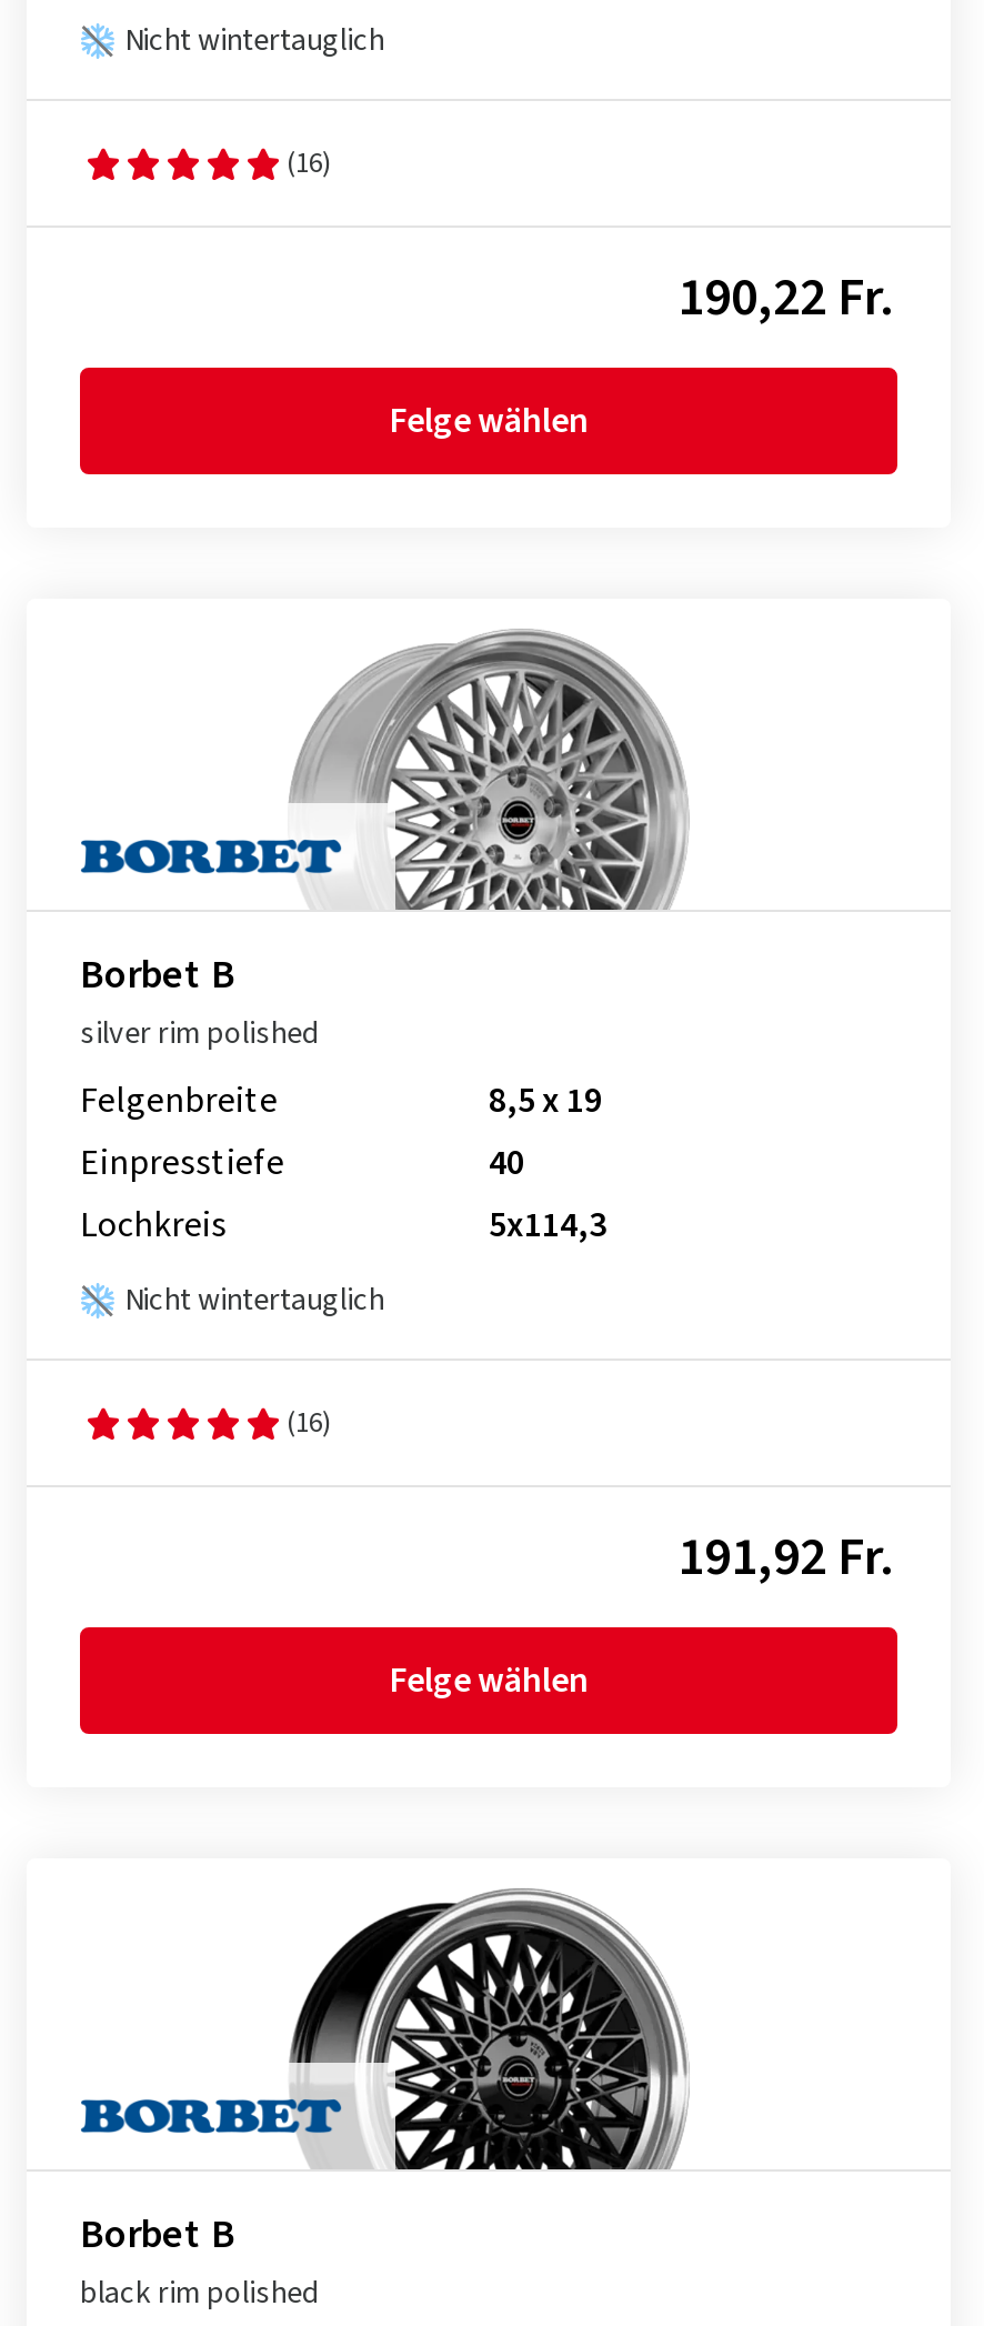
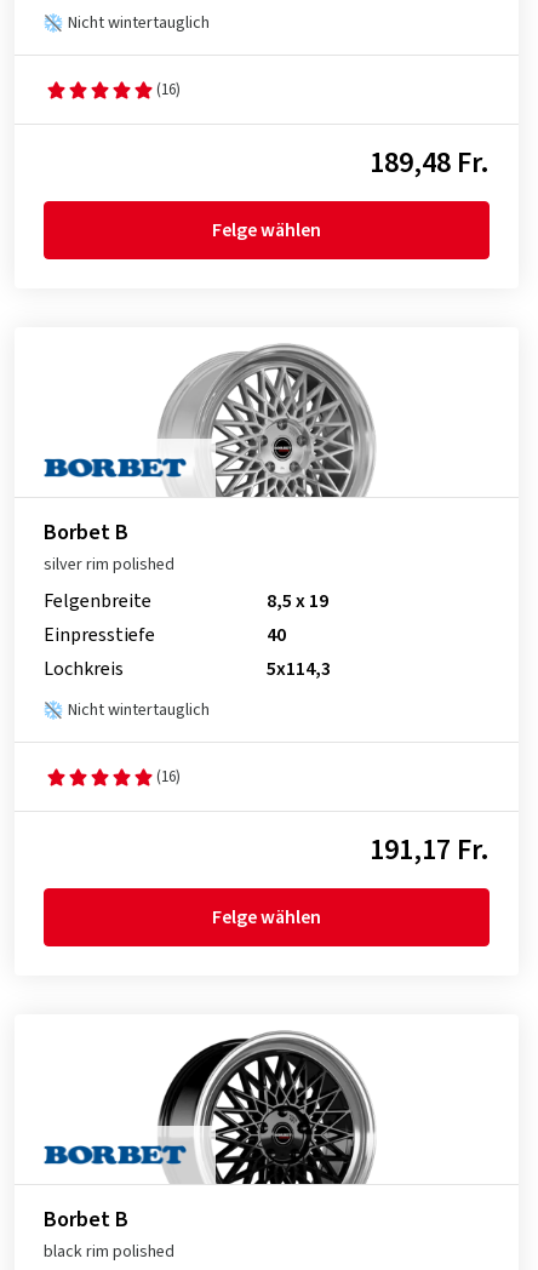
[677,259,897,337] 190,22 Fr. -> [370,142,490,184] 189,48 Fr.
[677,1518,897,1596] 191,92 Fr. -> [370,829,490,871] 191,17 Fr.

